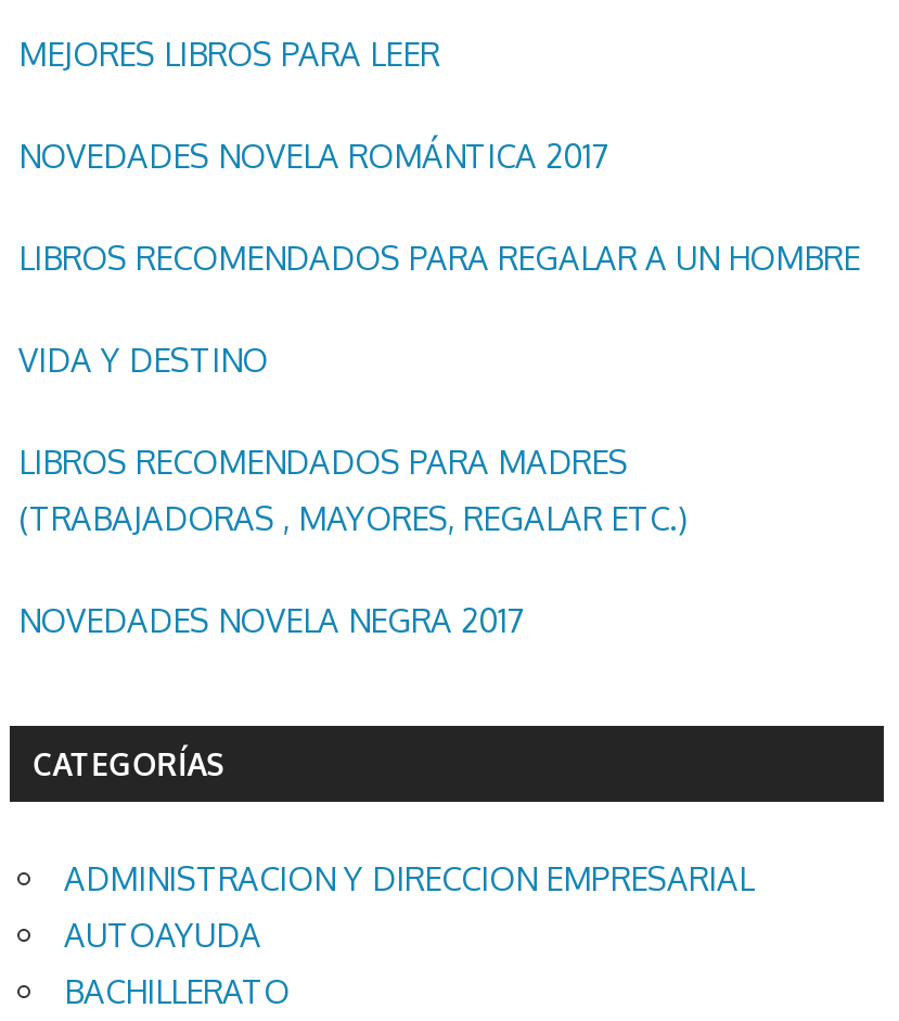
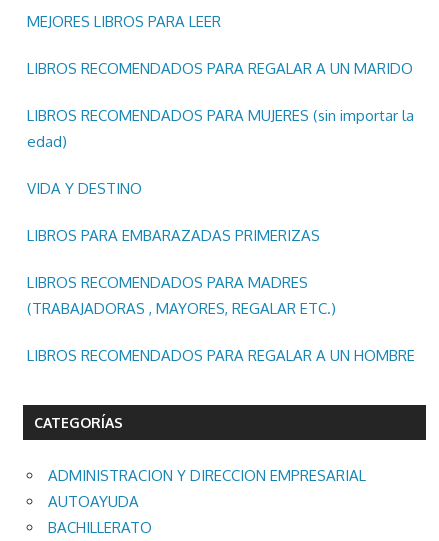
none -> [27,106,414,151] LIBROS RECOMENDADOS PARA MUJERES (sin importar la | edad)
[18,134,608,176] NOVEDADES NOVELA ROMÁNTICA 2017 -> [27,59,413,78] LIBROS RECOMENDADOS PARA REGALAR A UN MARIDO
moved [18,236,860,278] -> [27,346,415,365]: LIBROS RECOMENDADOS PARA REGALAR A UN HOMBRE
none -> [27,226,320,245] LIBROS PARA EMBARAZADAS PRIMERIZAS
[18,599,524,640] NOVEDADES NOVELA NEGRA 2017 -> none

